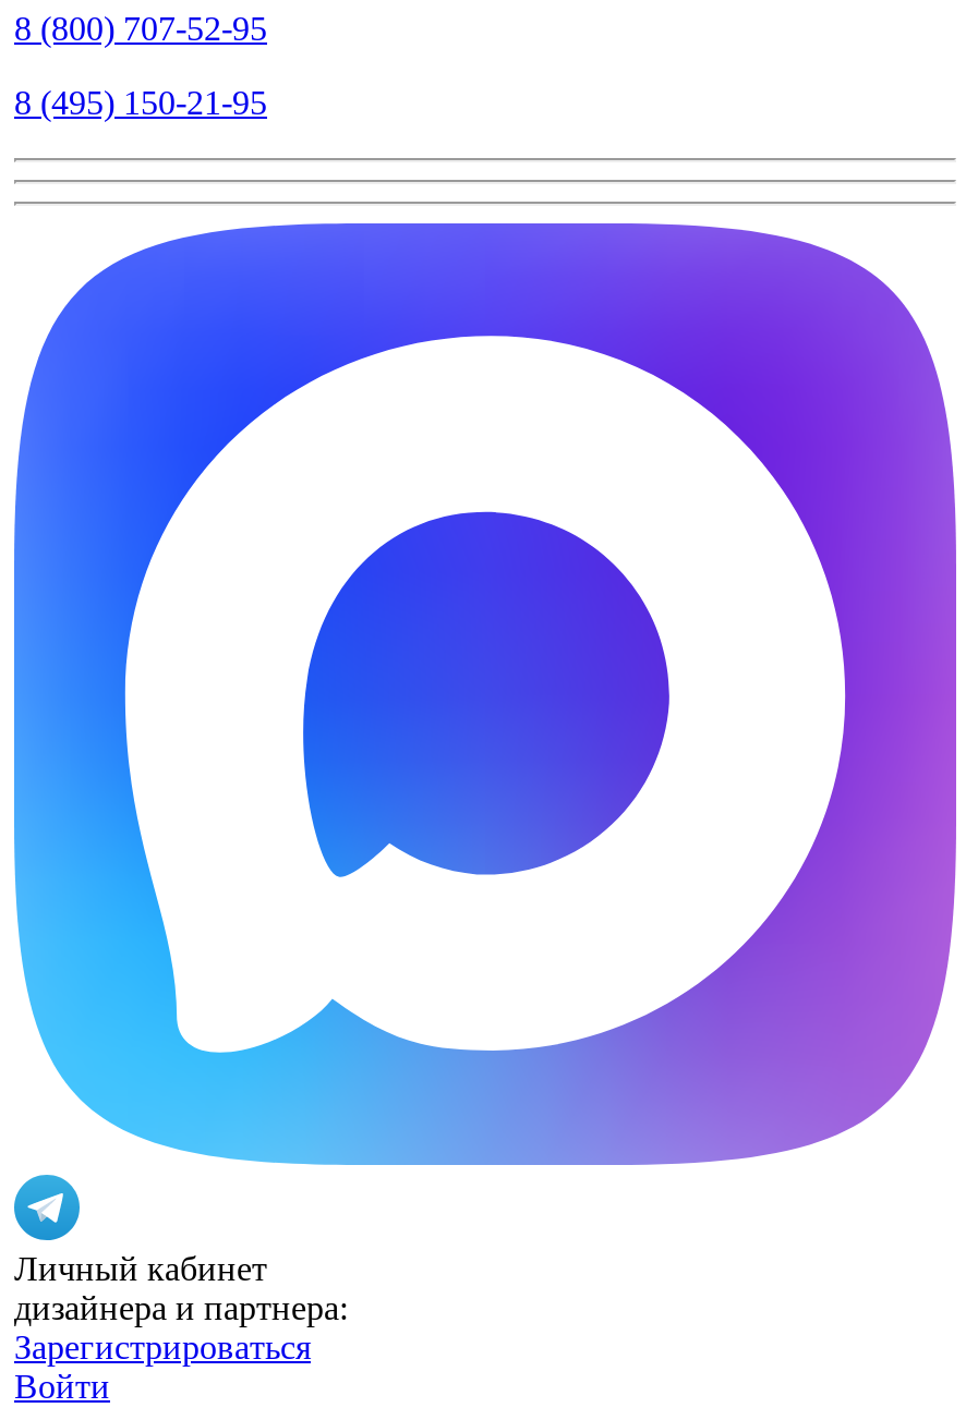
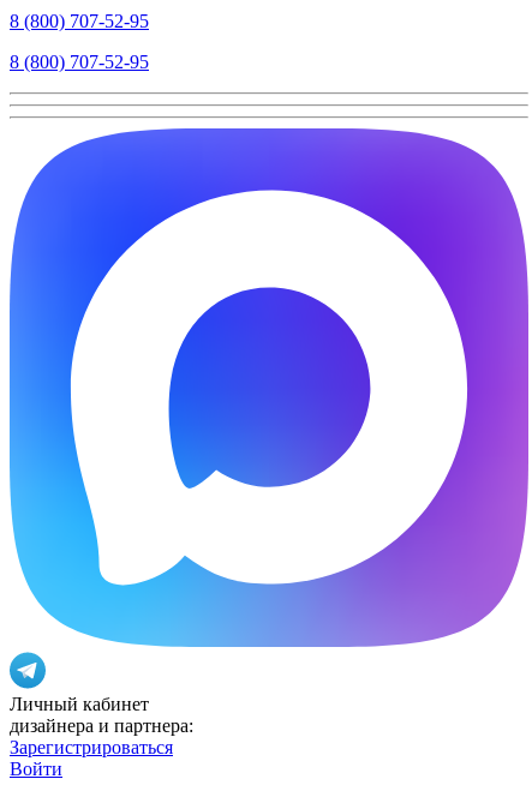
[14,84,267,121] 8 (495) 150-21-95 -> [10,52,149,72] 8 (800) 707-52-95

